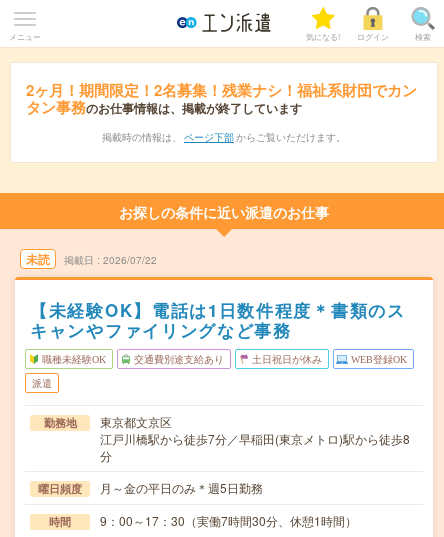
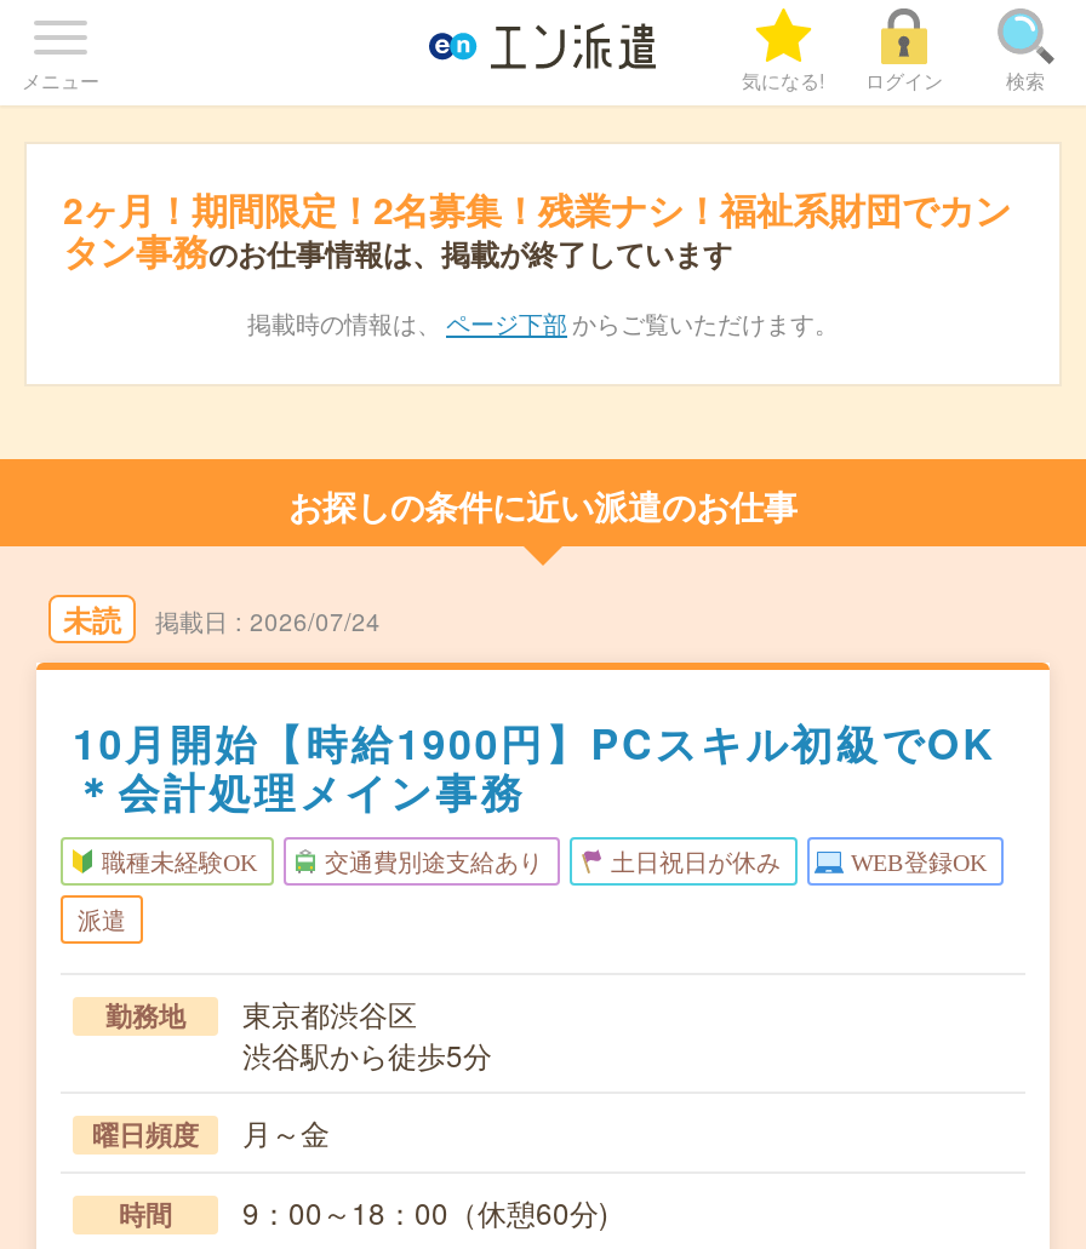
[103,253,157,267] 2026/07/22 -> [250,605,381,638] 2026/07/24
[30,298,406,342] 【未経験OK】電話は1日数件程度＊書類のス | キャンやファイリングなど事務 -> [73,714,996,820] 10月開始【時給1900円】PCスキル初級でOK | ＊会計処理メイン事務
[100,413,410,464] 東京都文京区 | 江戸川橋駅から徒歩7分／早稲田(東京メトロ)駅から徒歩8 | 分 -> [242,992,492,1075] 東京都渋谷区 | 渋谷駅から徒歩5分
[100,479,263,496] 月～金の平日のみ＊週5日勤務 -> [242,1111,330,1152] 月～金
[100,512,357,529] 9：00～17：30（実働7時間30分、休憩1時間） -> [242,1191,608,1232] 9：00～18：00（休憩60分)

